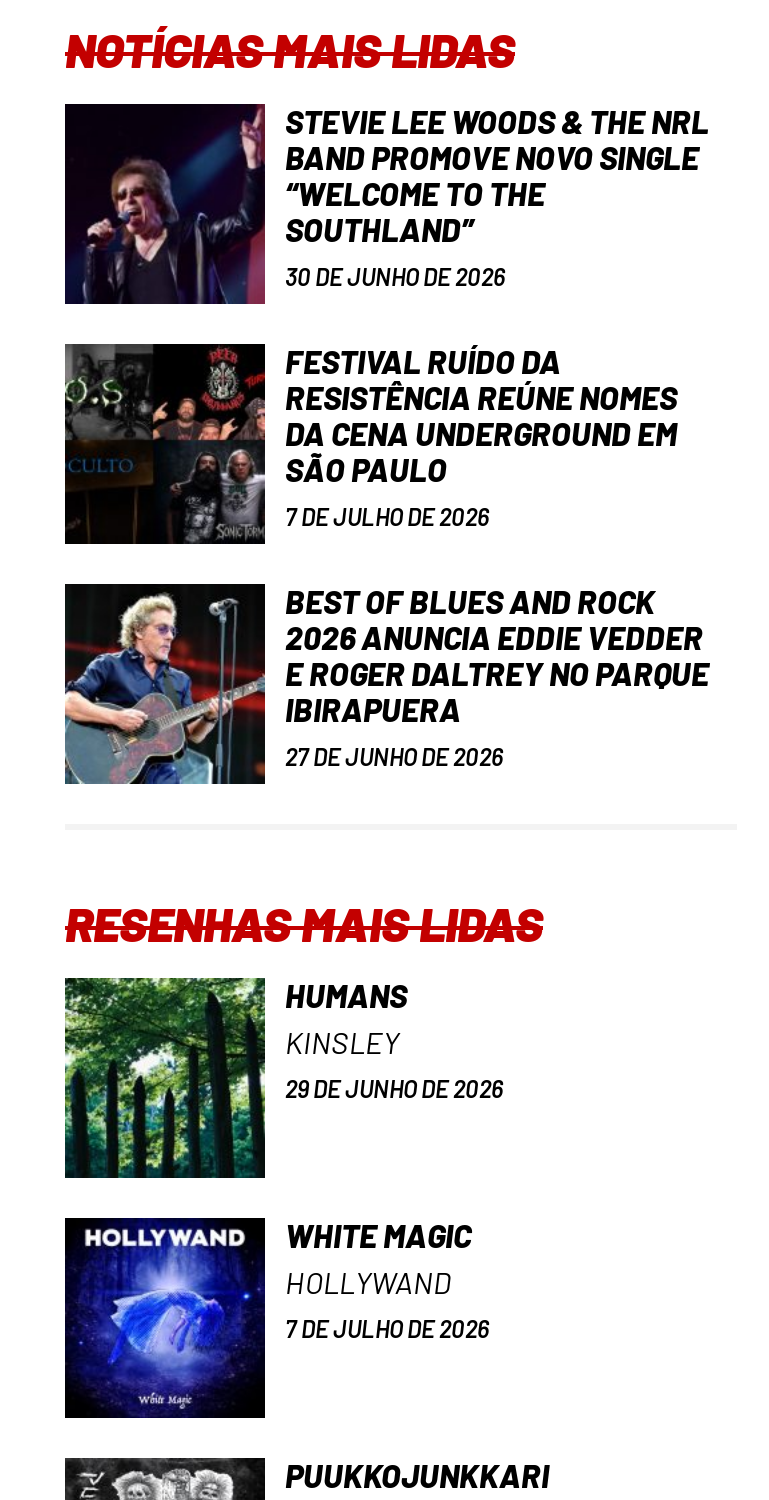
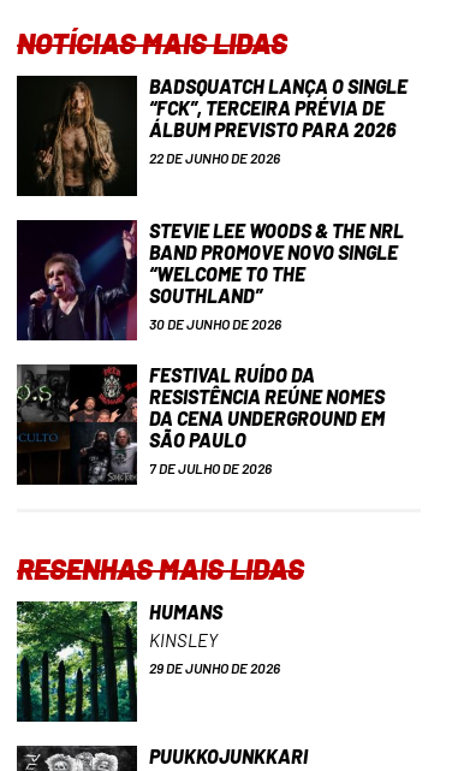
none -> [17,75,408,197] [image] | BADSQUATCH LANÇA O SINGLE | “FCK”, TERCEIRA PRÉVIA DE | ÁLBUM PREVISTO PARA 2026 | 22 DE JUNHO DE 2026
moved [65,102,709,530] -> [17,219,404,476]: [image] | STEVIE LEE WOODS & THE NRL | BAND PROMOVE NOVO SINGLE | ... | SÃO PAULO | 7 DE JULHO DE 2026
[63,582,709,786] [image] | BEST OF BLUES AND ROCK | 2026 ANUNCIA EDDIE VEDDER | E ROGER DALTREY NO PARQUE | IBIRAPUERA | 27 DE JUNHO DE 2026 -> none
[65,1216,489,1418] [image] | WHITE MAGIC | HOLLYWAND | 7 DE JULHO DE 2026 -> none

